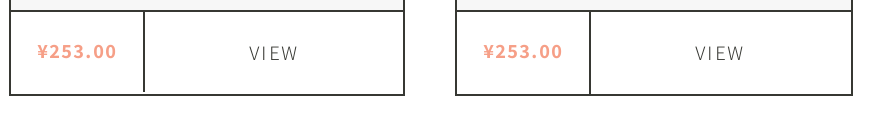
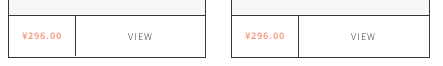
[37,39,117,65] ¥253.00 -> [22,29,62,42] ¥296.00
[483,39,563,65] ¥253.00 -> [245,29,285,42] ¥296.00

